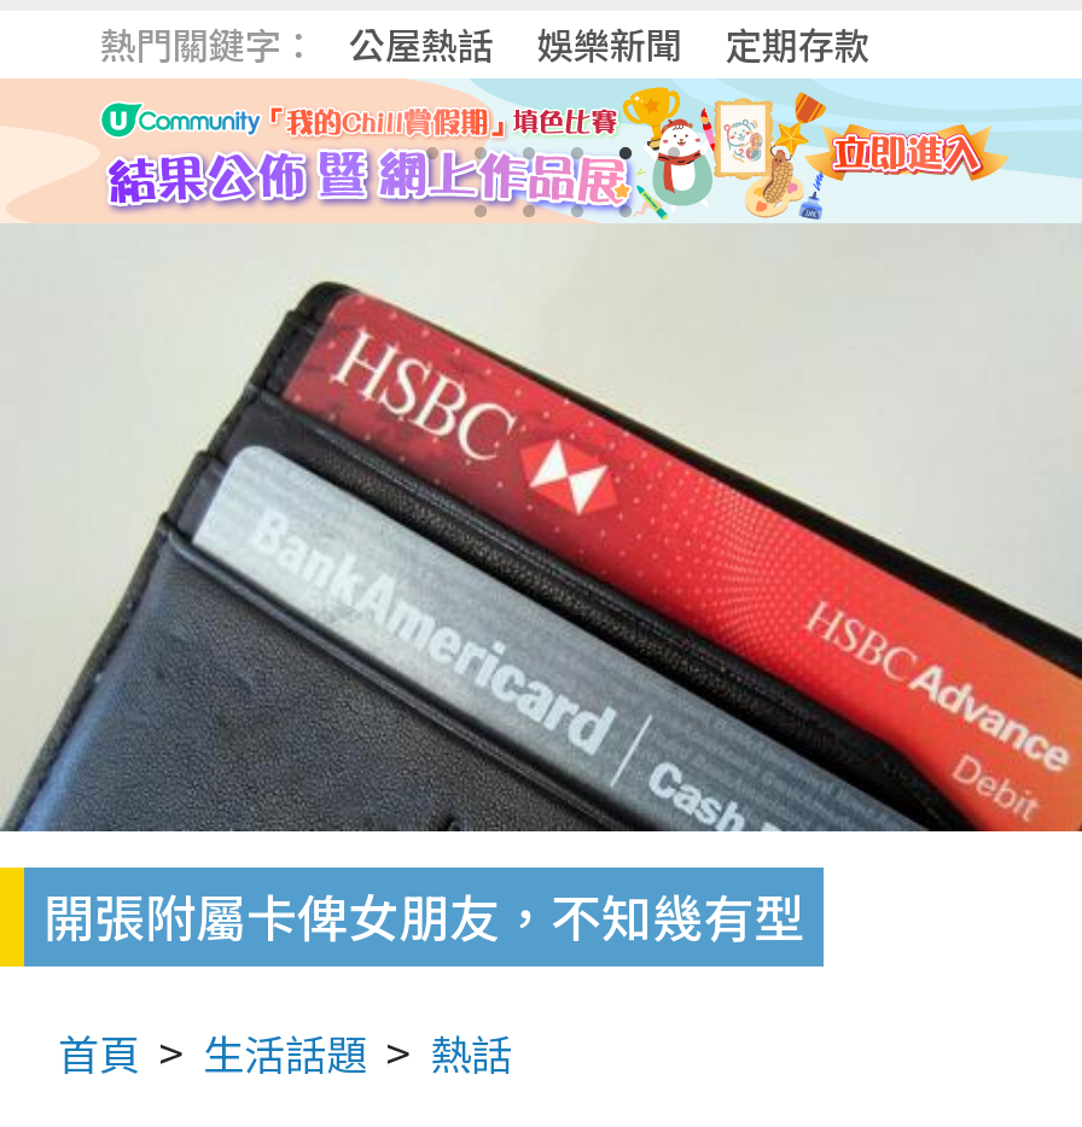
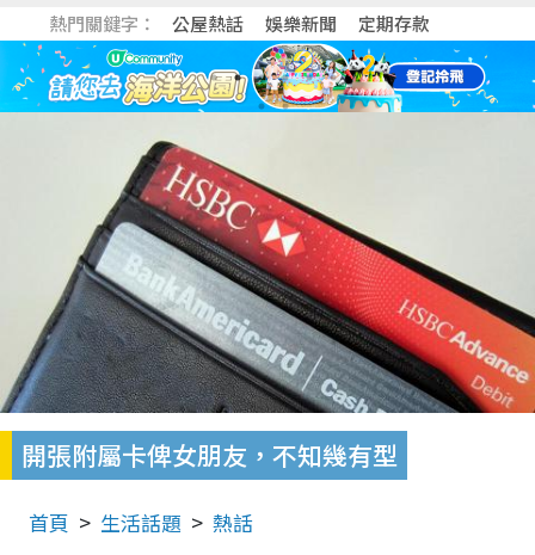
[7,78,1075,223] [image] -> [4,39,531,113] [image]

